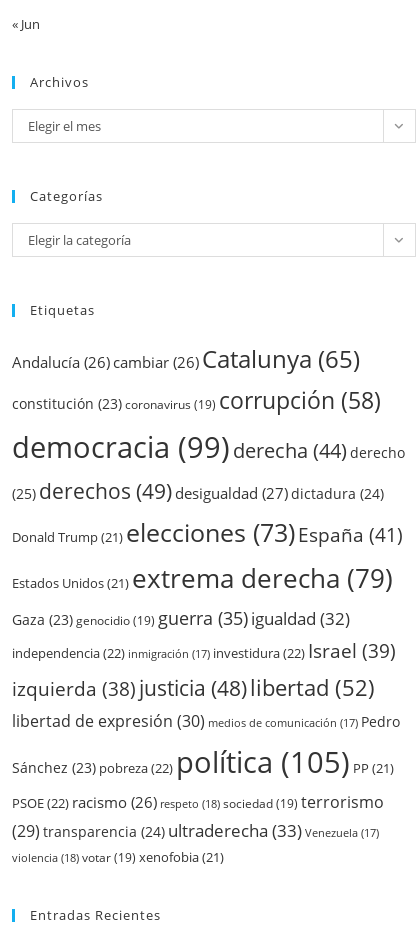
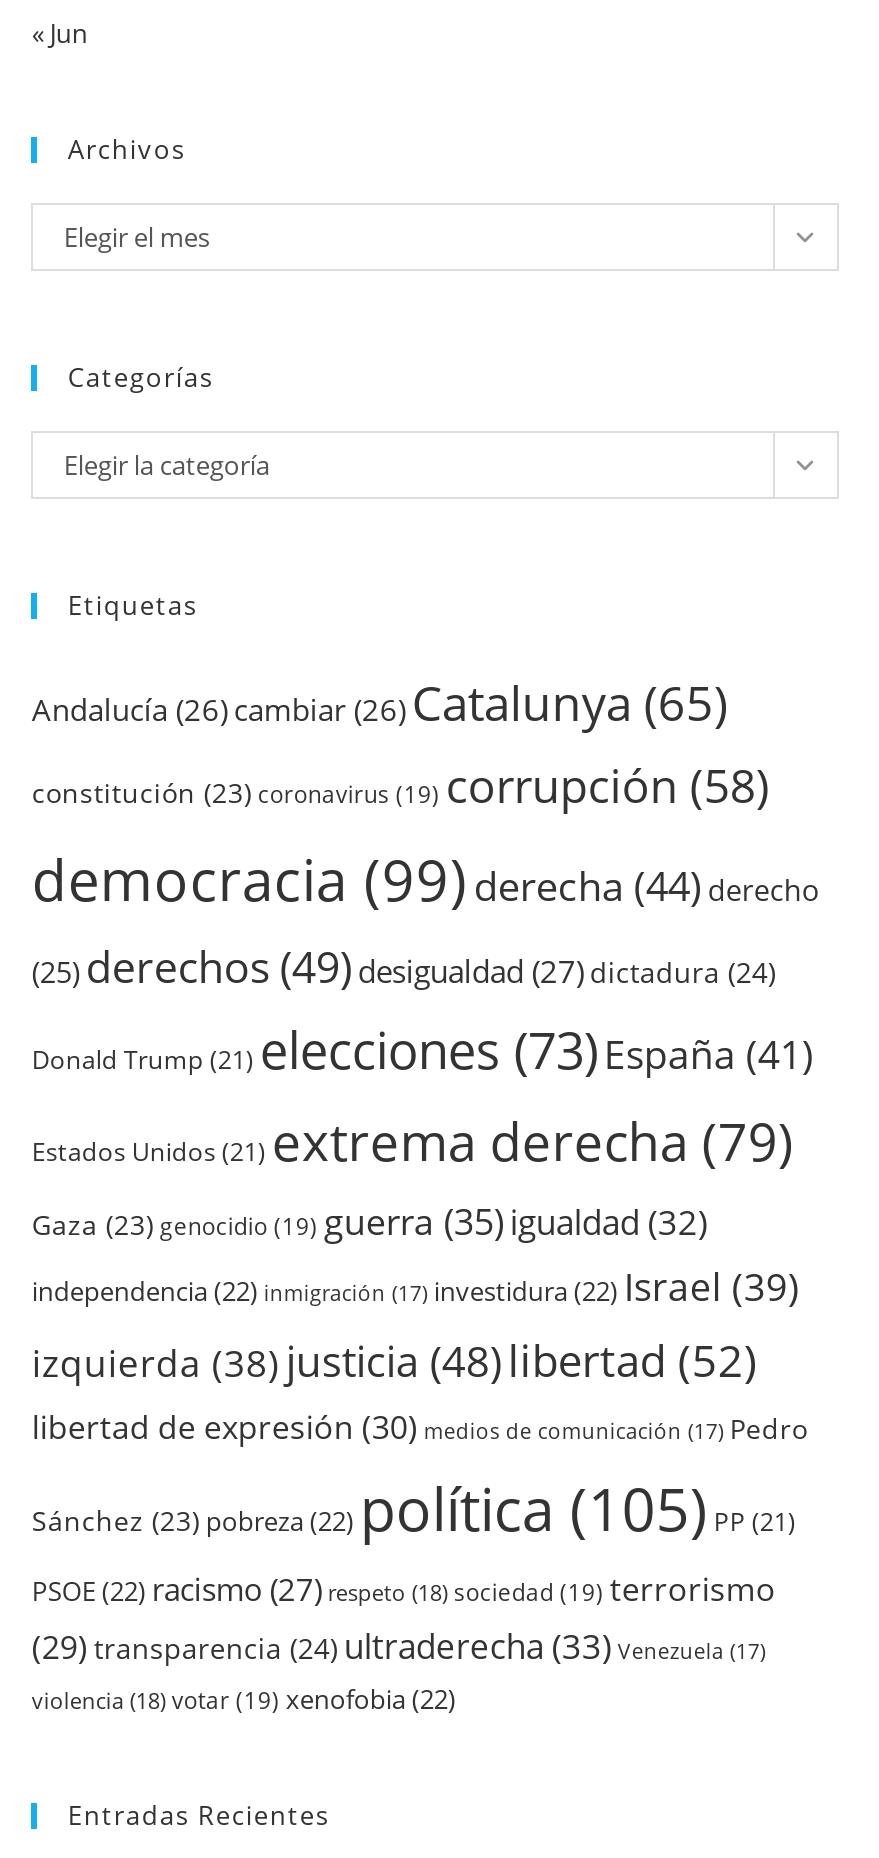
[12,791,384,813] PSOE (22) racismo (26) respeto (18) sociedad (19) terrorismo -> [32,1567,776,1611] PSOE (22) racismo (27) respeto (18) sociedad (19) terrorismo
[12,849,224,866] violencia (18) votar (19) xenofobia (21) -> [32,1681,456,1717] violencia (18) votar (19) xenofobia (22)

